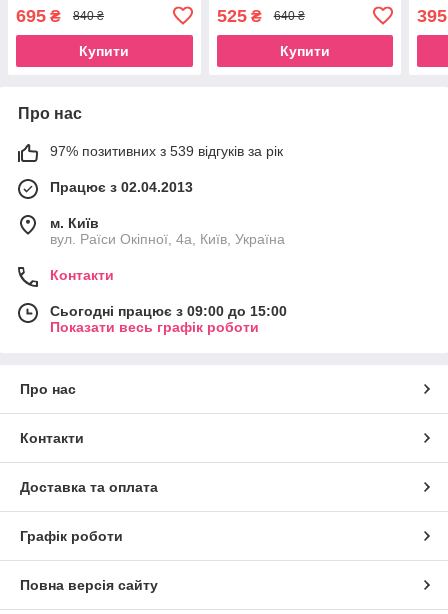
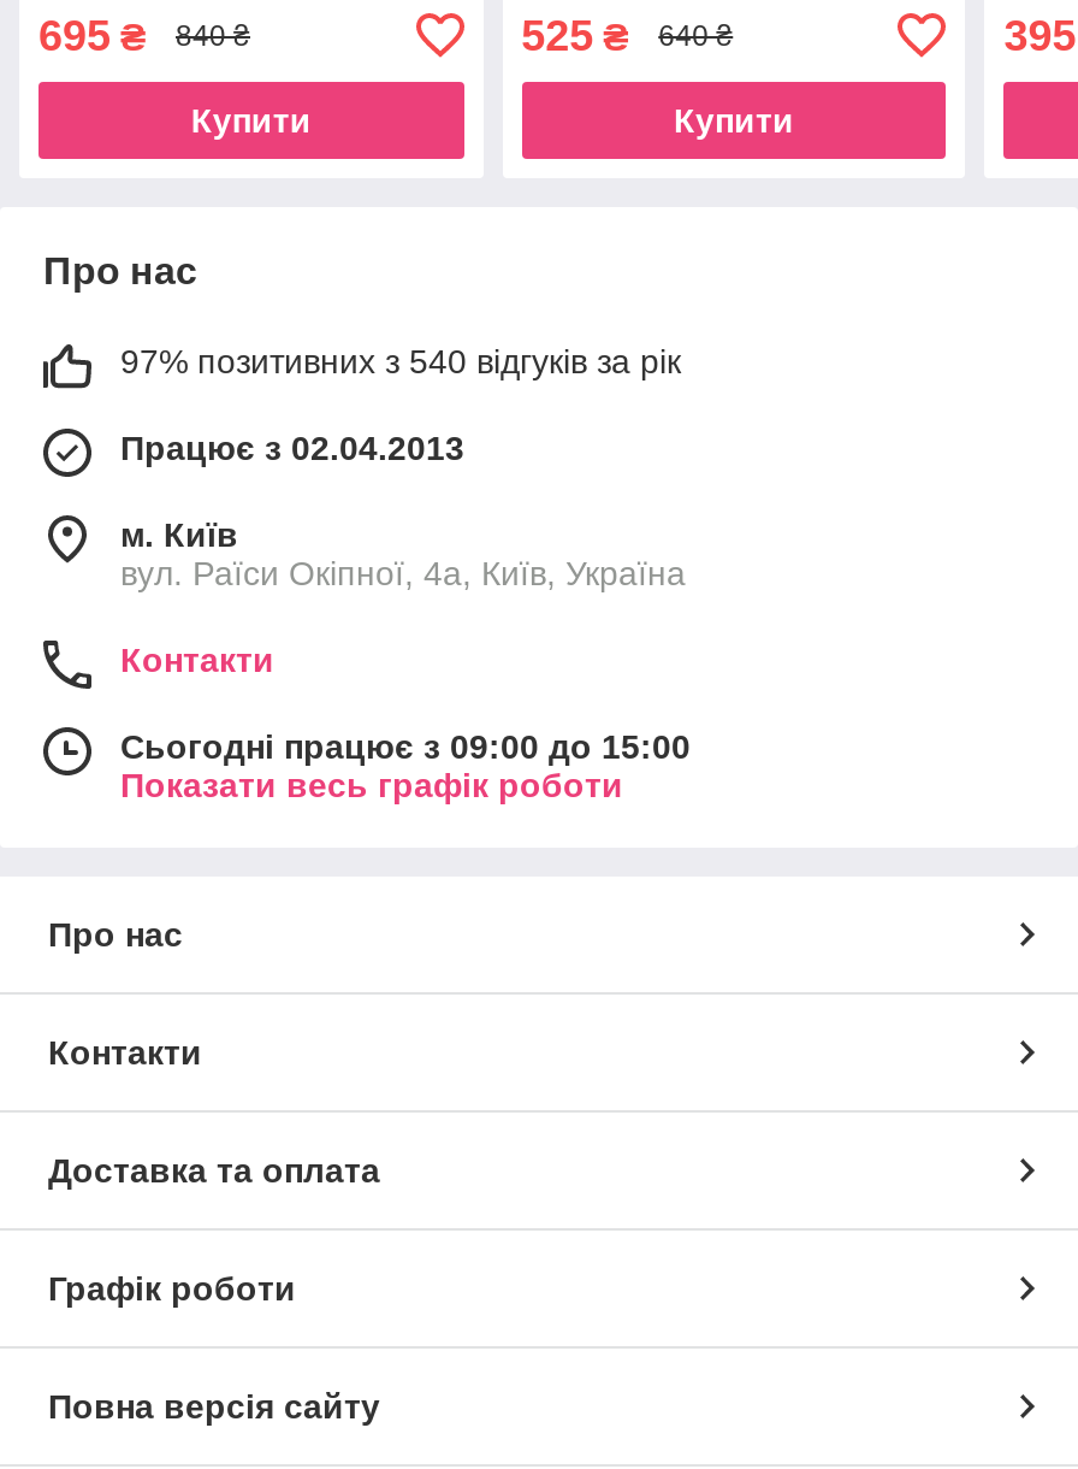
[50,143,283,159] 97% позитивних з 539 відгуків за рік -> [120,341,681,380] 97% позитивних з 540 відгуків за рік

